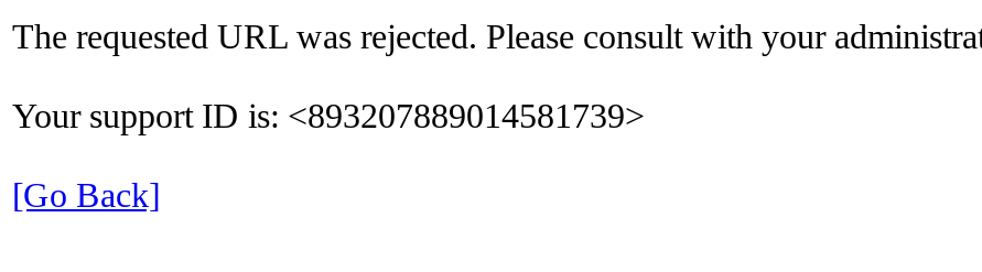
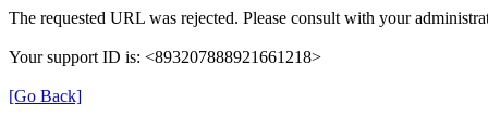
[12,97,645,134] Your support ID is: <893207889014581739> -> [9,48,321,66] Your support ID is: <893207888921661218>

